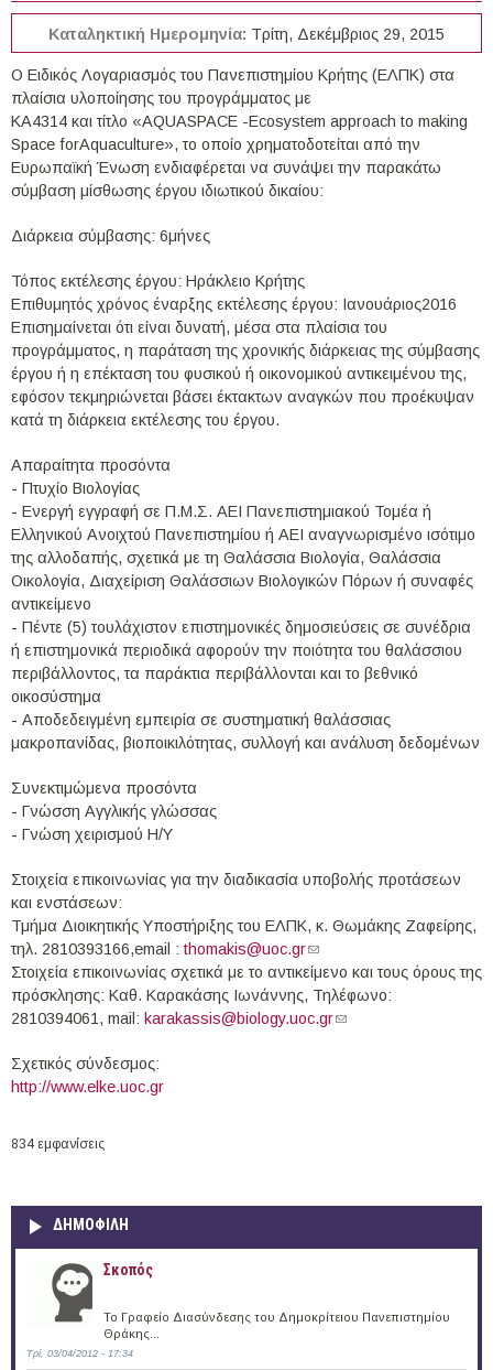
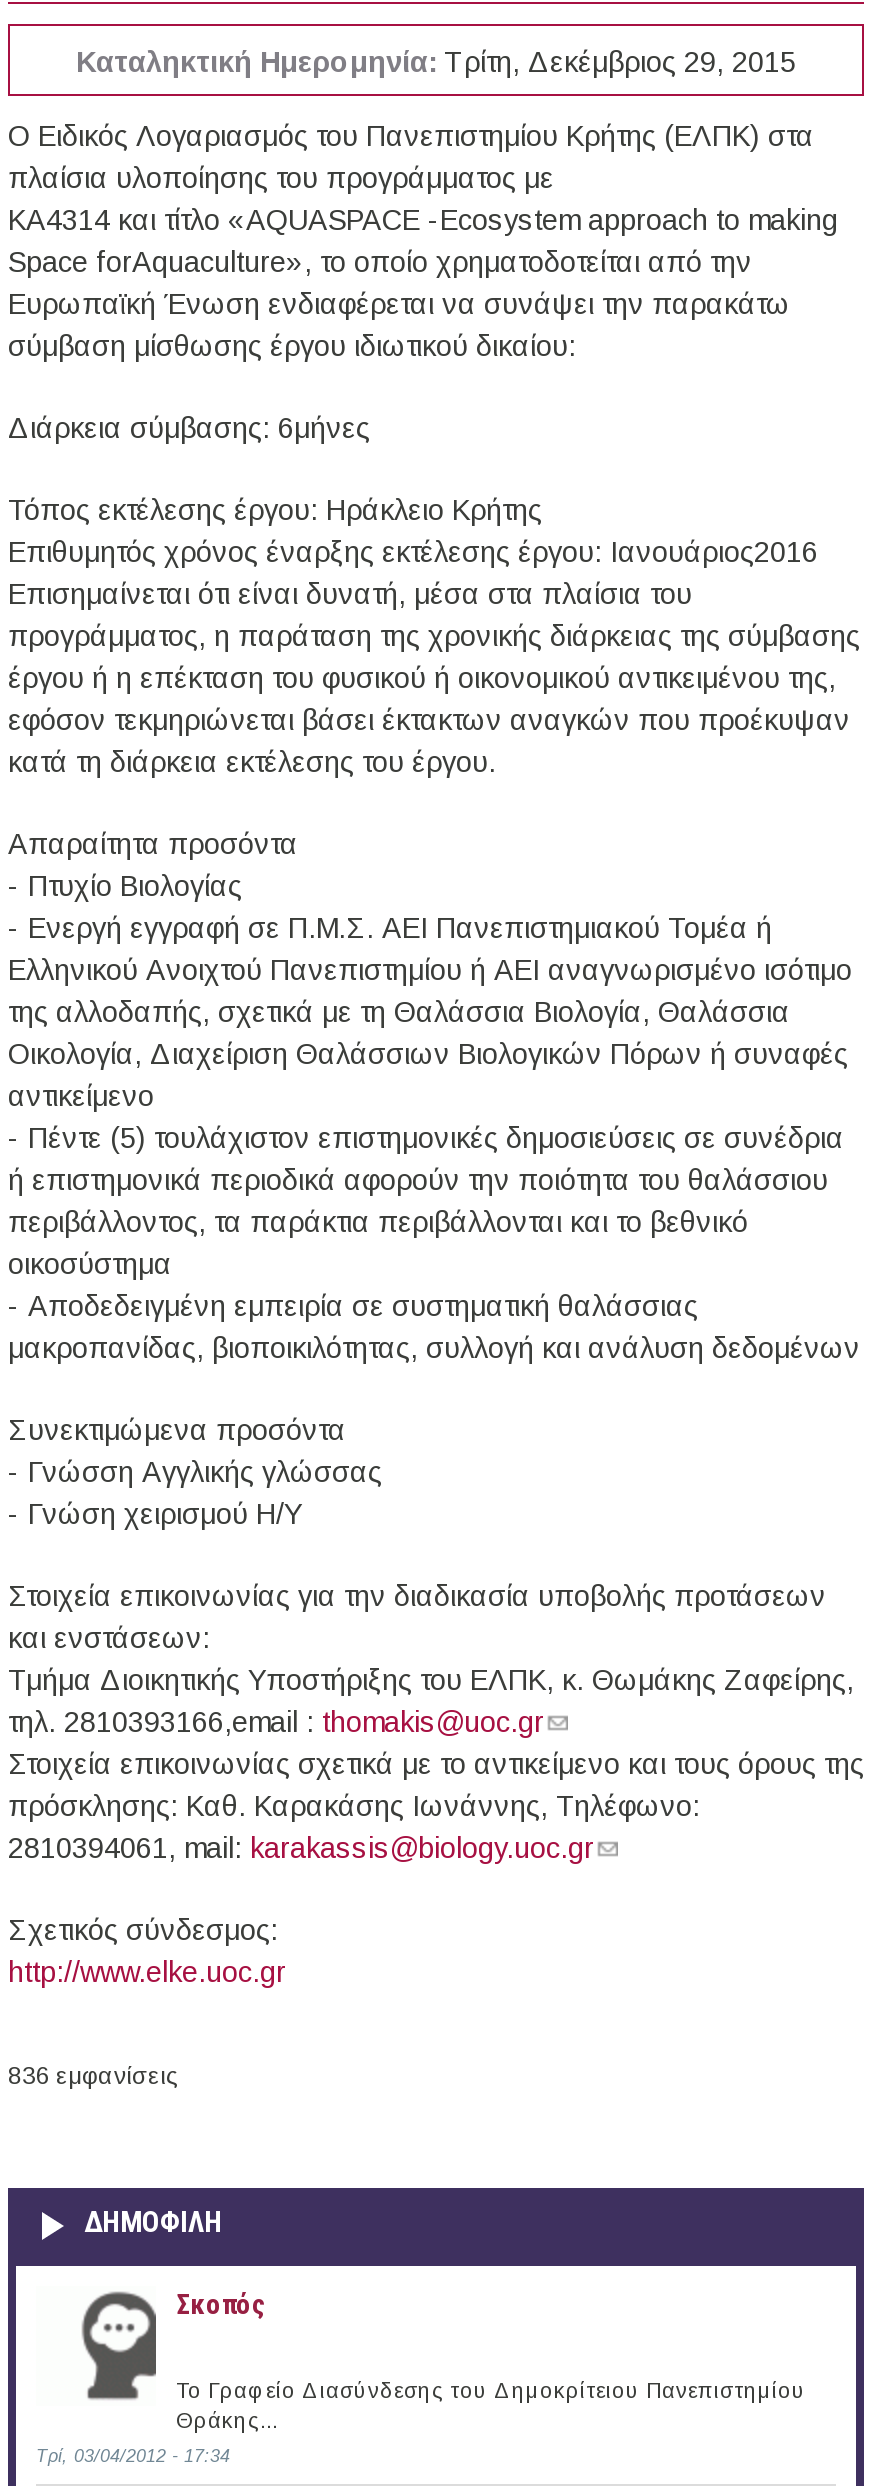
[11,1136,105,1152] 834 εμφανίσεις -> [8,2062,178,2090] 836 εμφανίσεις

